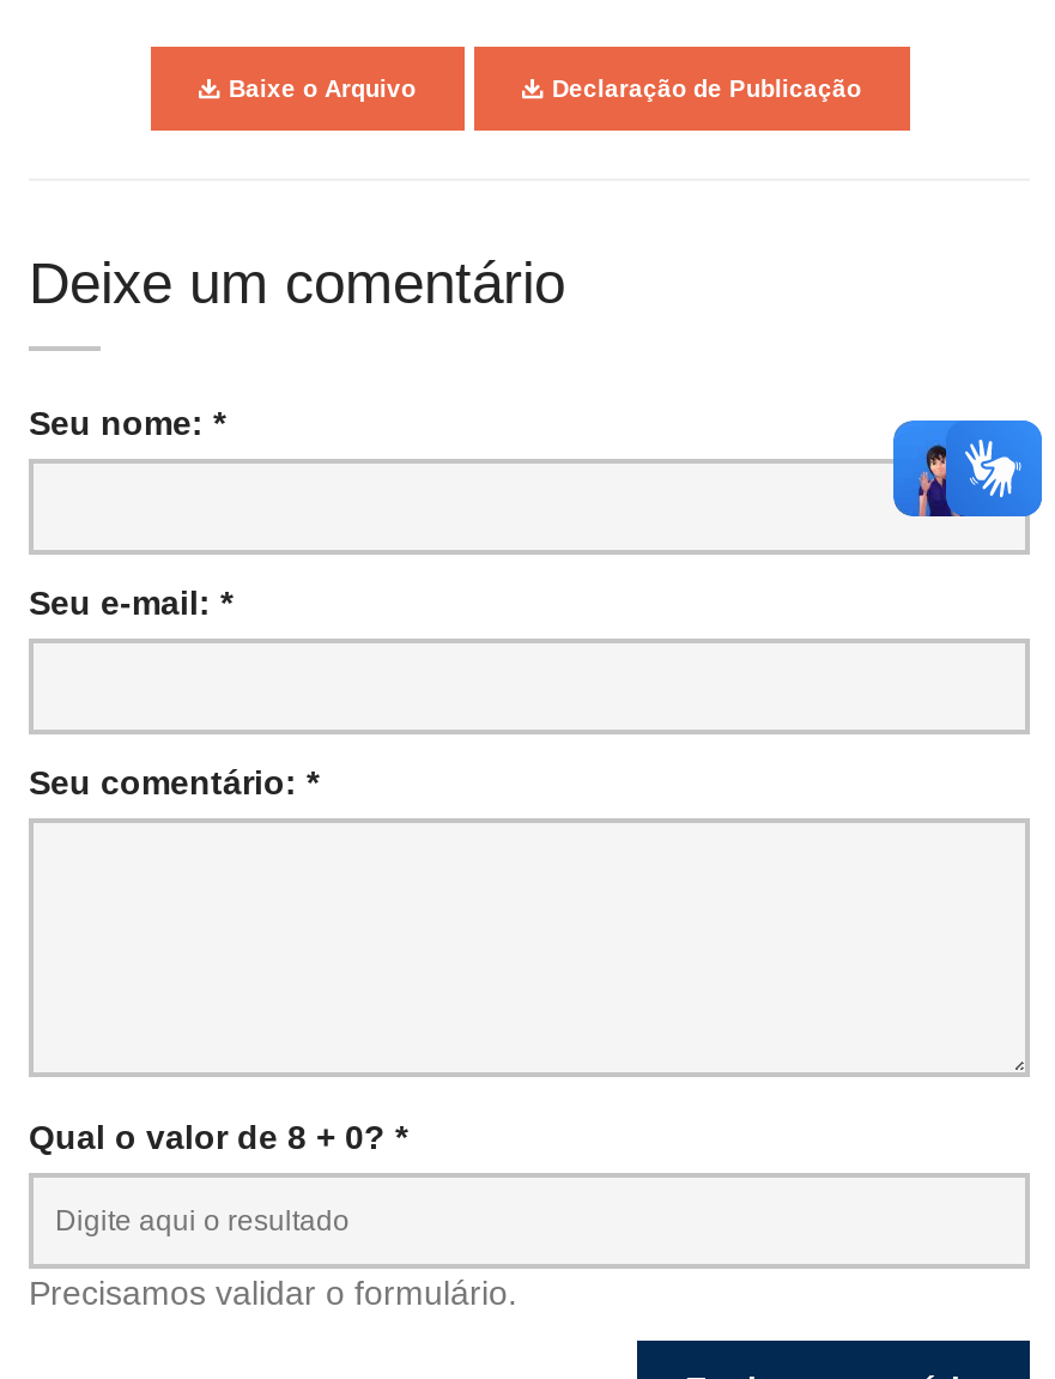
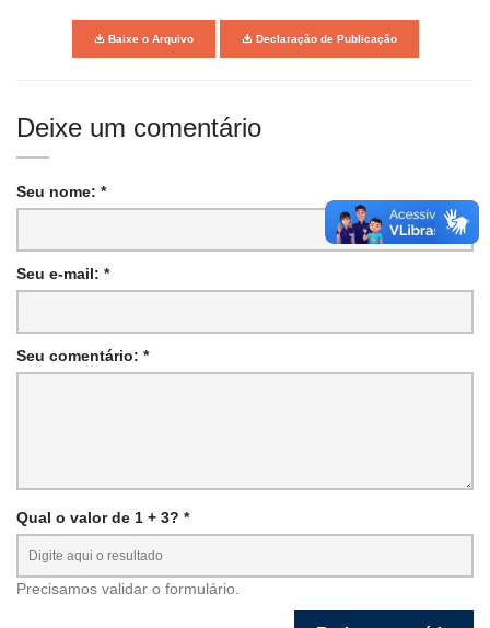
[704,418,1044,538] [image] -> [324,190,480,245] [image]
[29,1118,407,1156] Qual o valor de 8 + 0? * -> [16,509,189,526] Qual o valor de 1 + 3? *

